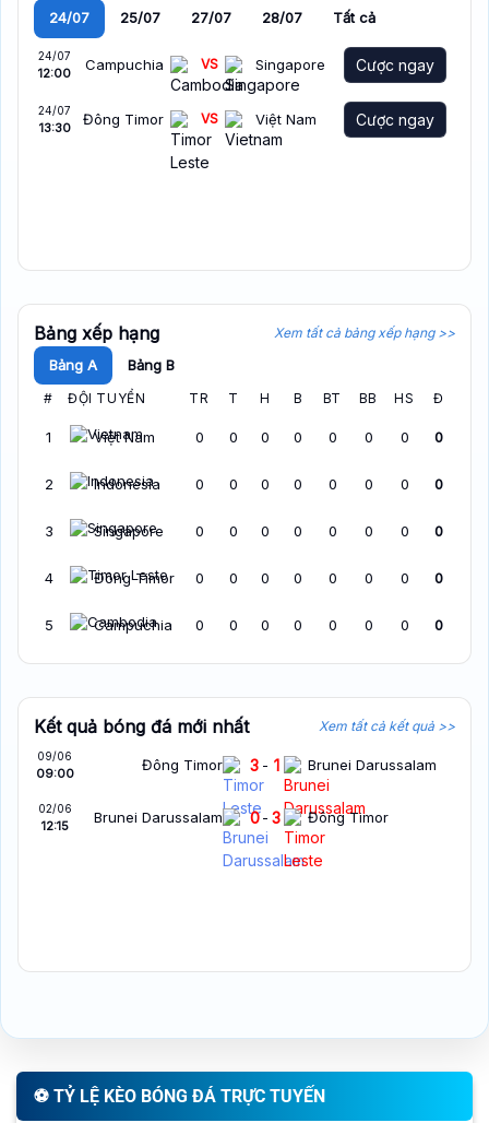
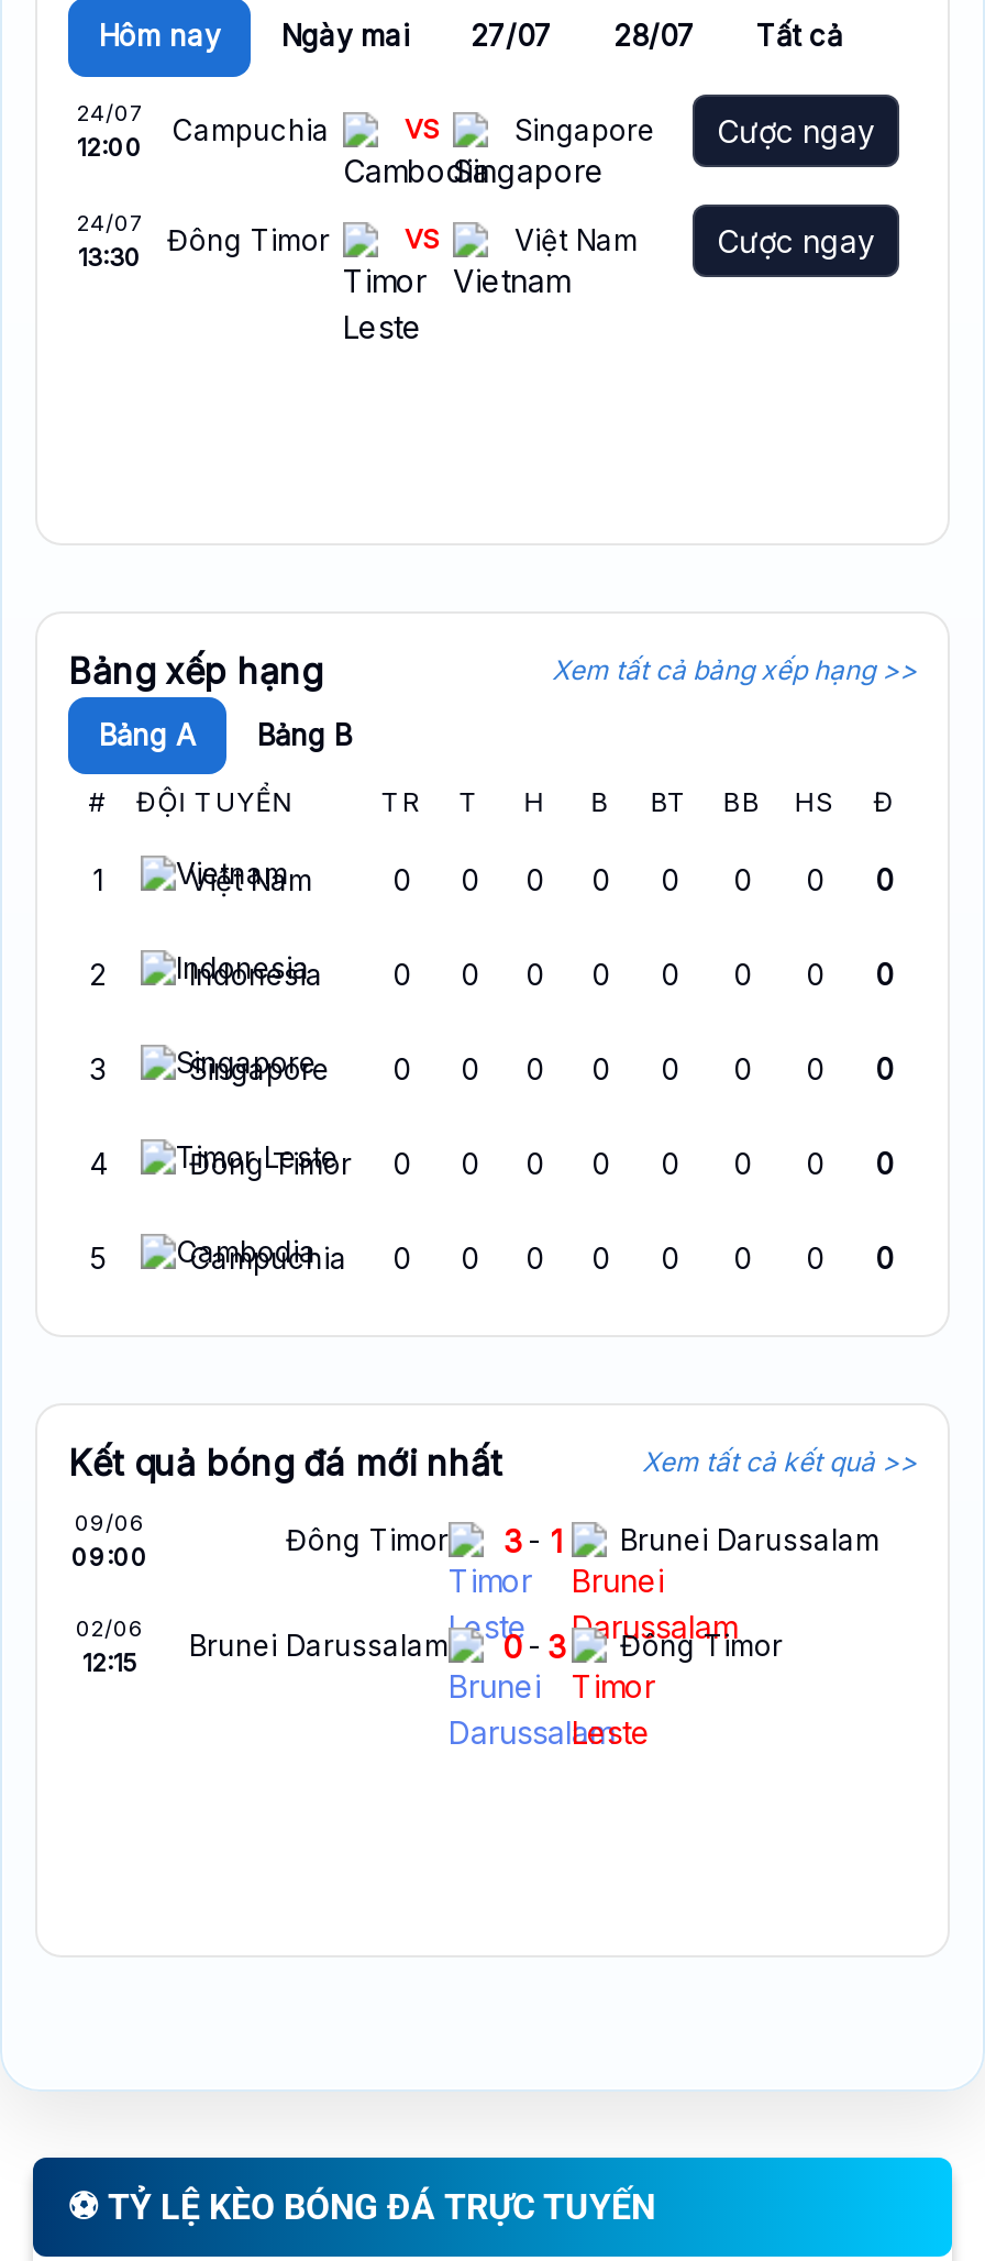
[49,9,160,27] 24/07 | 25/07 -> [99,18,409,53] Hôm nay | Ngày mai

